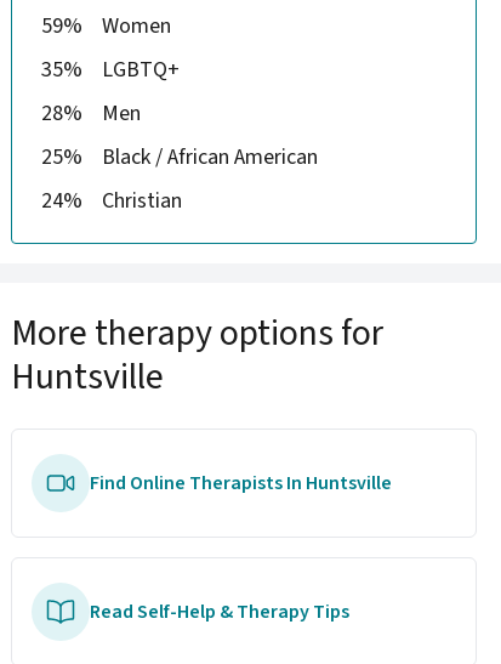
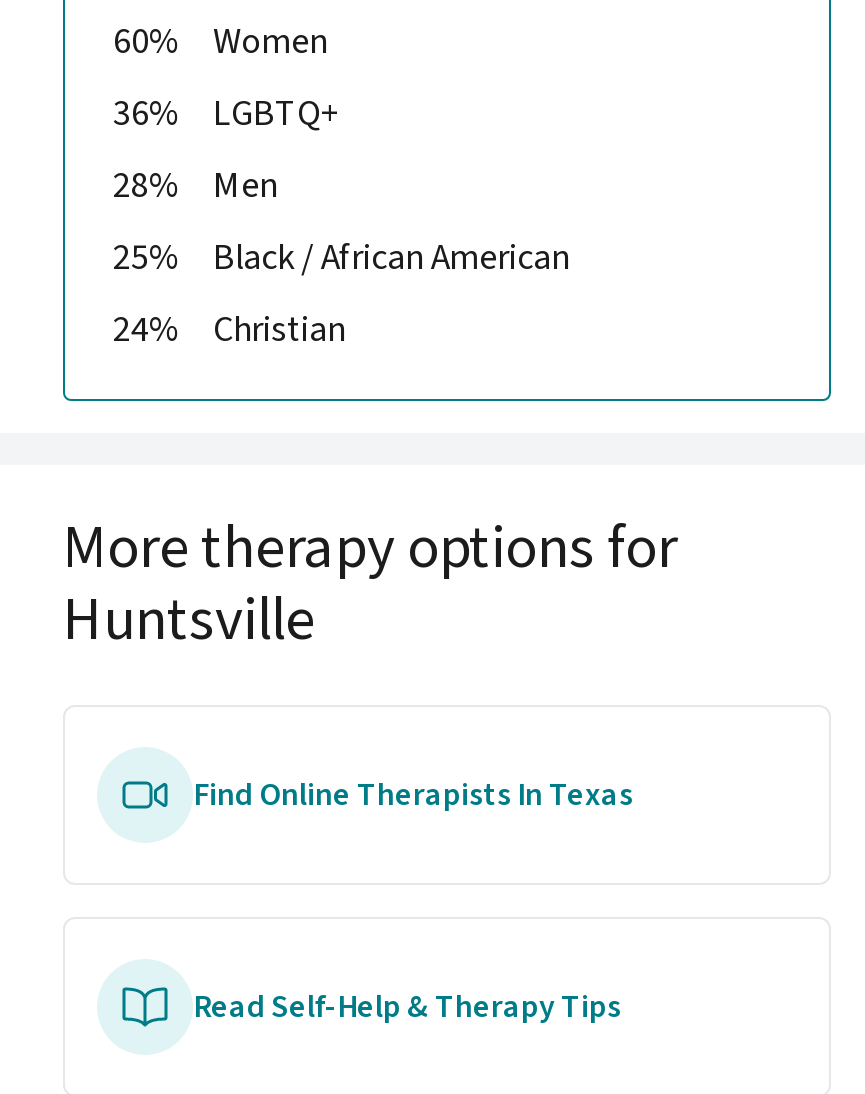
[41,11,171,41] 59% Women -> [113,18,327,68] 60% Women
[41,55,180,85] 35% LGBTQ+ -> [113,90,341,140] 36% LGBTQ+
[90,470,392,497] Find Online Therapists In Huntsville -> [193,774,633,818] Find Online Therapists In Texas

